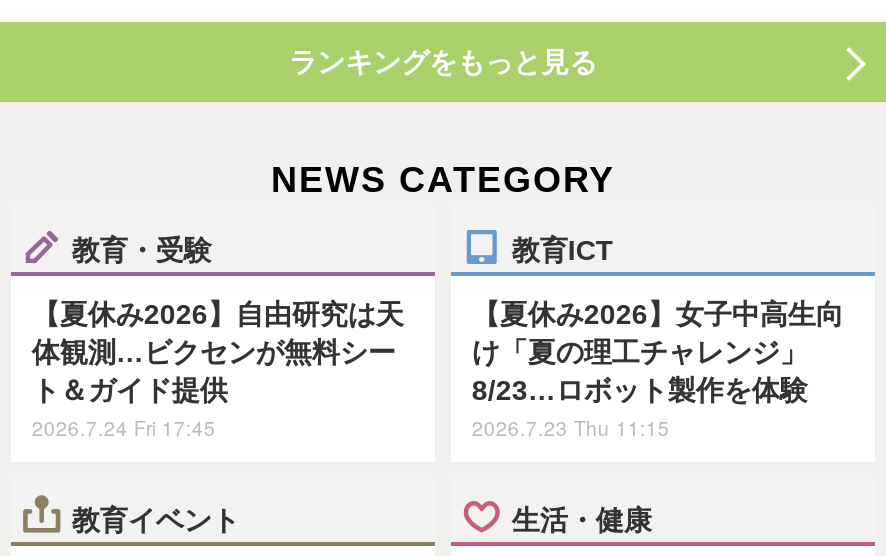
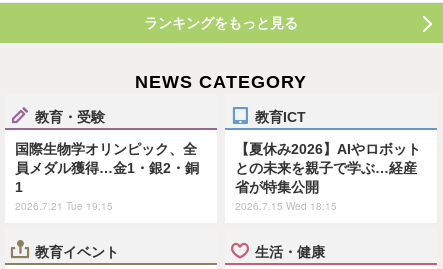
[32,297,404,441] 【夏休み2026】自由研究は天 | 体観測…ビクセンが無料シー | ト＆ガイド提供 | 2026.7.24 Fri 17:45 -> [15,141,199,213] 国際生物学オリンピック、全 | 員メダル獲得…金1・銀2・銅 | 1 | 2026.7.21 Tue 19:15
[472,297,844,441] 【夏休み2026】女子中高生向 | け「夏の理工チャレンジ」 | 8/23…ロボット製作を体験 | 2026.7.23 Thu 11:15 -> [235,141,421,213] 【夏休み2026】AIやロボット | との未来を親子で学ぶ…経産 | 省が特集公開 | 2026.7.15 Wed 18:15

